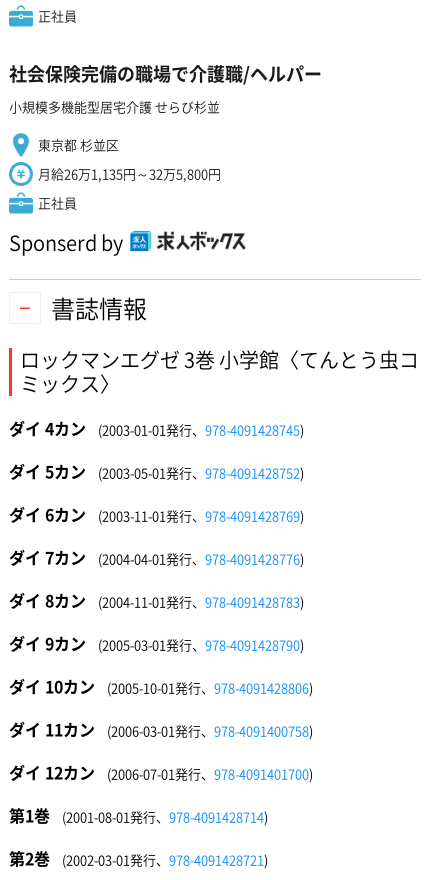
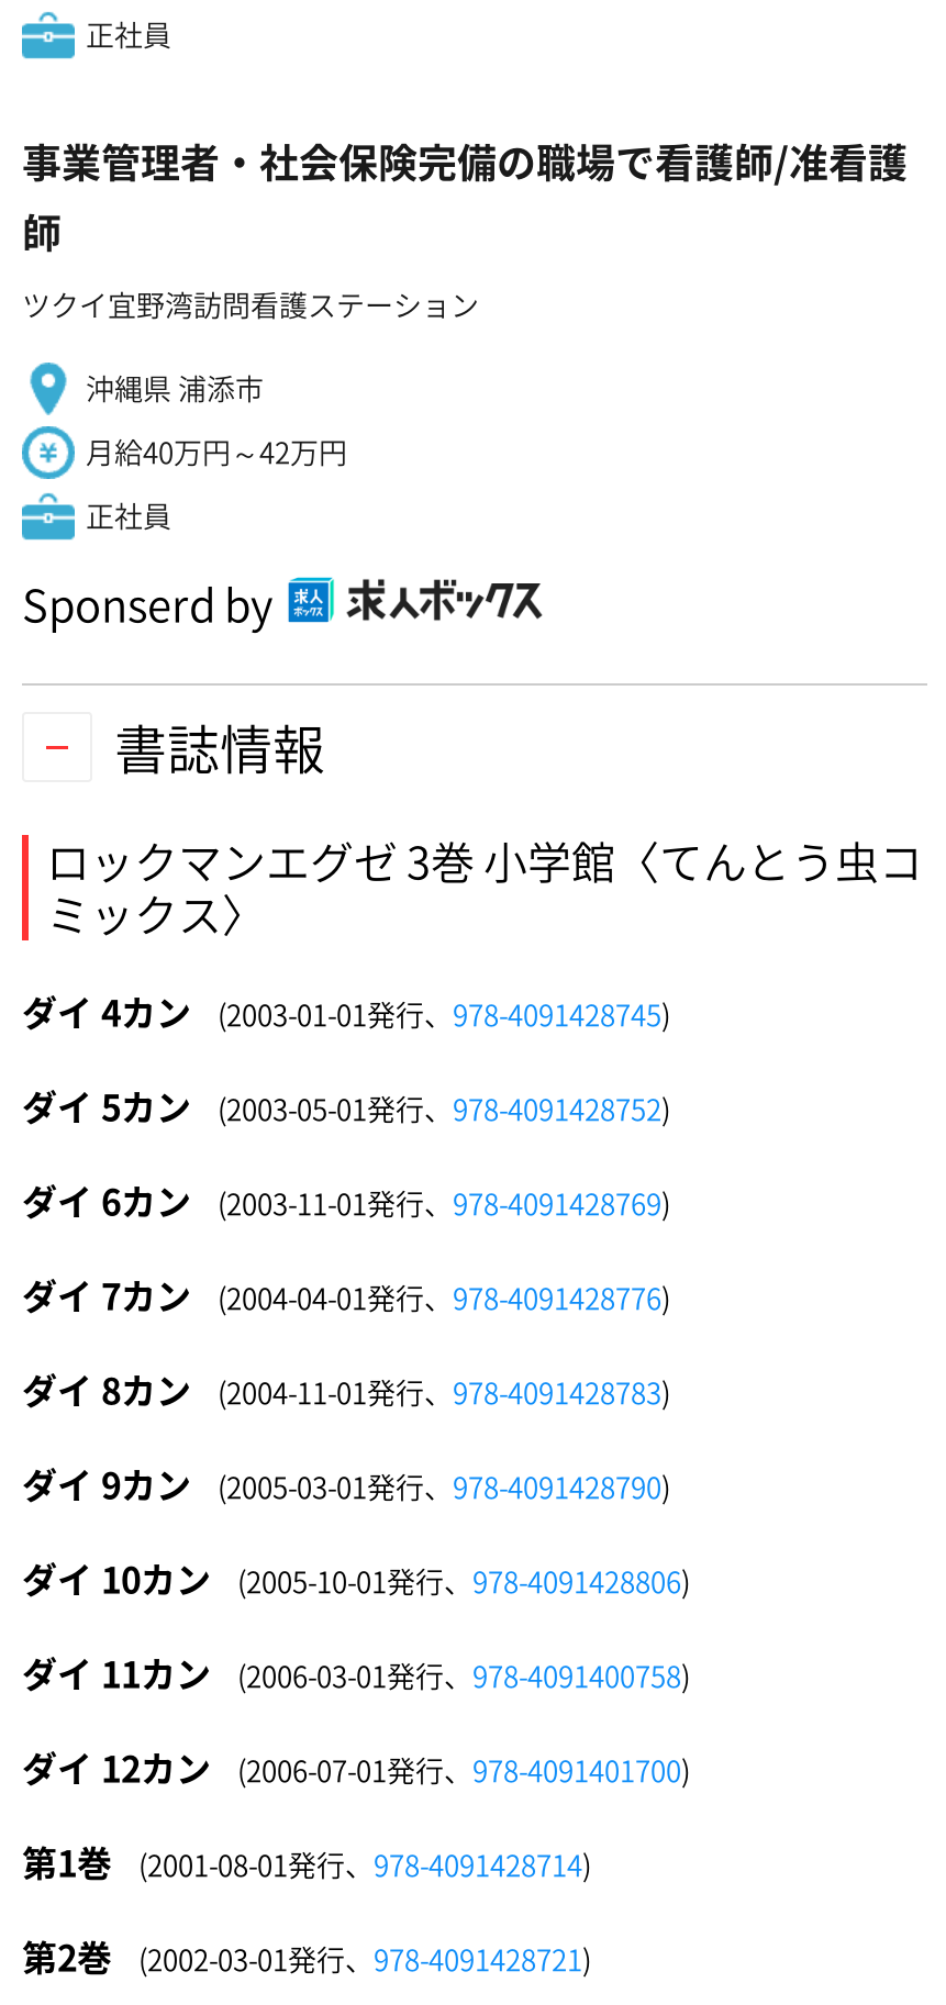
[9,59,322,115] 社会保険完備の職場で介護職/ヘルパー | 小規模多機能型居宅介護 せらび杉並 -> [22,131,908,324] 事業管理者・社会保険完備の職場で看護師/准看護 | 師 | ツクイ宜野湾訪問看護ステーション
[38,134,119,153] 東京都 杉並区 -> [86,366,264,408] 沖縄県 浦添市
[38,163,221,182] 月給26万1,135円～32万5,800円 -> [86,430,347,471] 月給40万円～42万円

